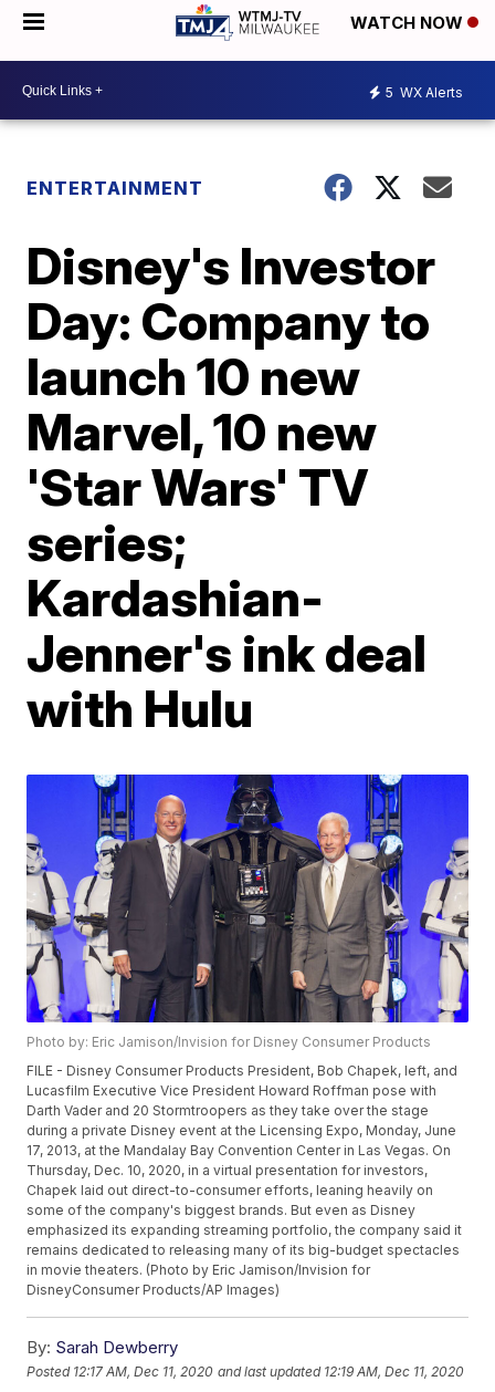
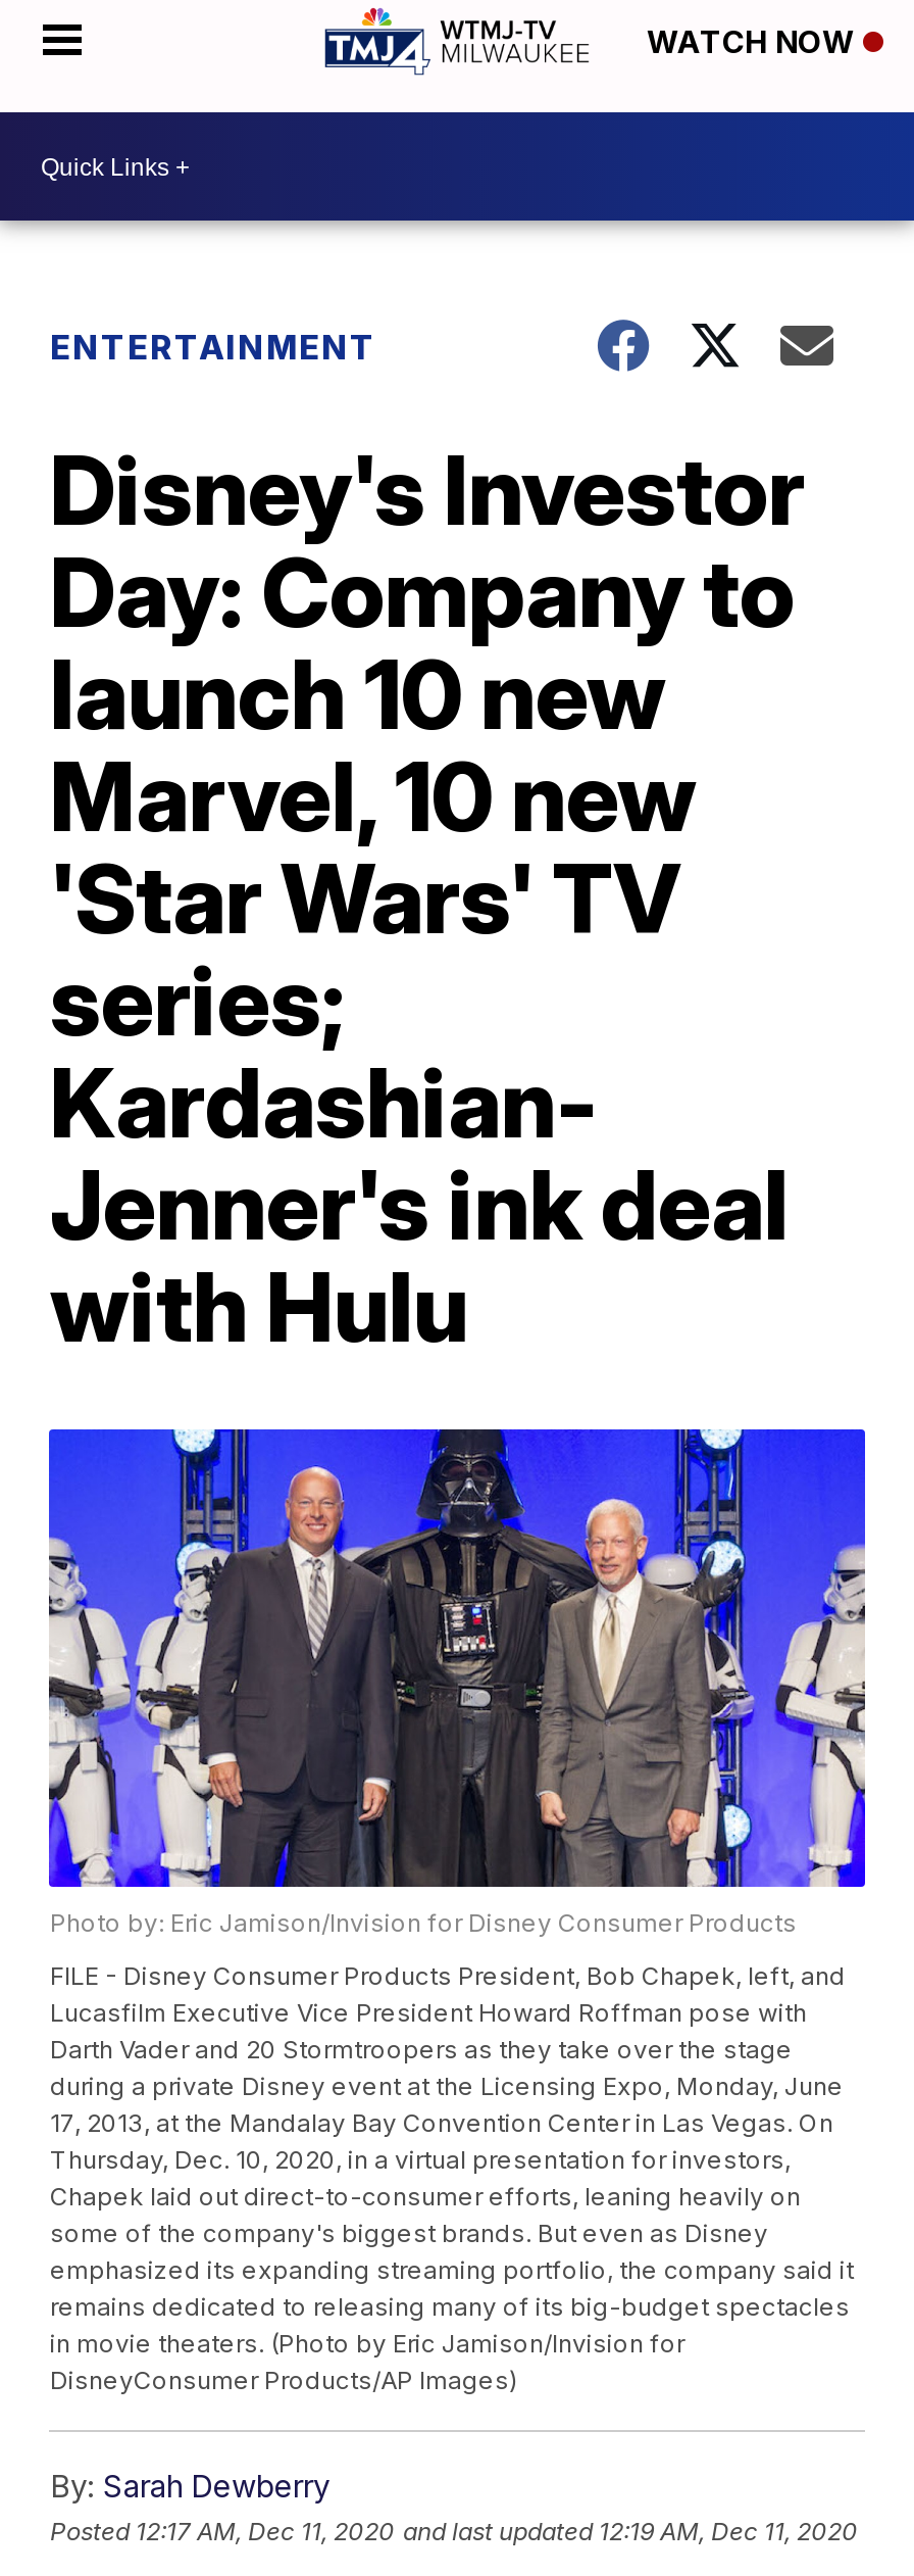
[386,84,463,100] 5 WX Alerts -> none

